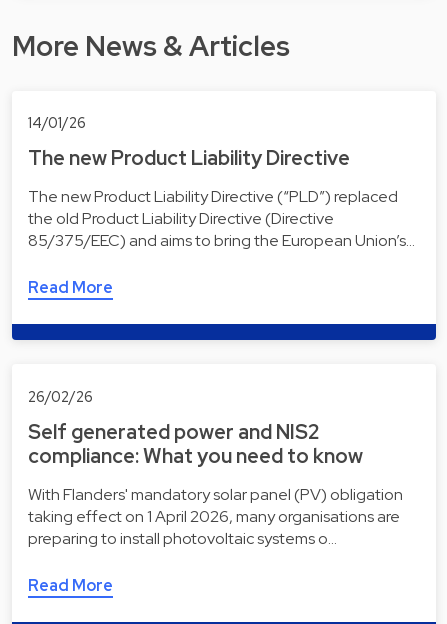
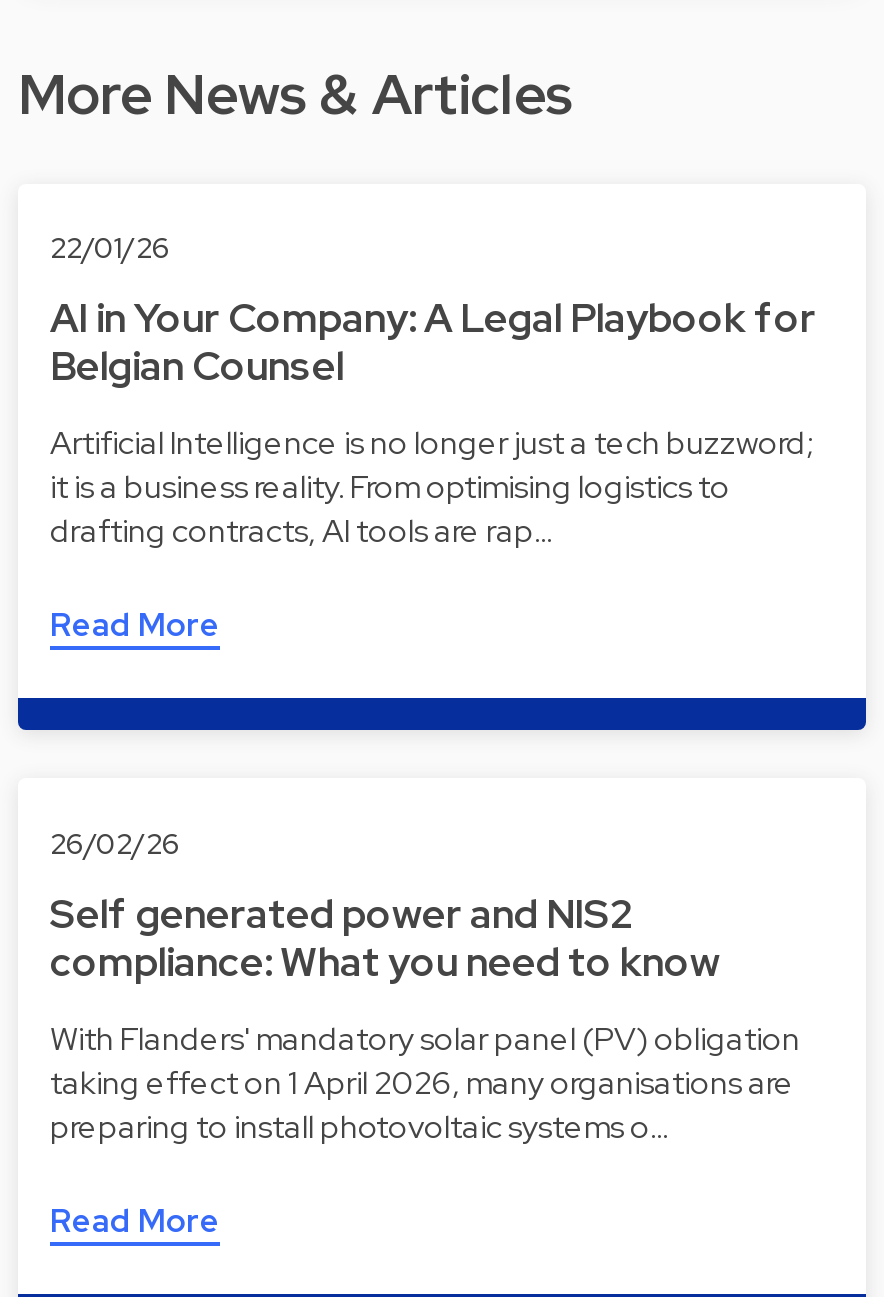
[28,113,86,132] 14/01/26 -> [50,228,170,266] 22/01/26
[28,145,350,171] The new Product Liability Directive -> [50,293,816,393] AI in Your Company: A Legal Playbook for | Belgian Counsel
[28,186,415,251] The new Product Liability Directive (“PLD”) replaced | the old Product Liability Directive (Directive | 85/375/EEC) and aims to bring the European Union’s… -> [50,423,812,553] Artificial Intelligence is no longer just a tech buzzword; | it is a business reality. From optimising logistics to | drafting contracts, AI tools are rap…

